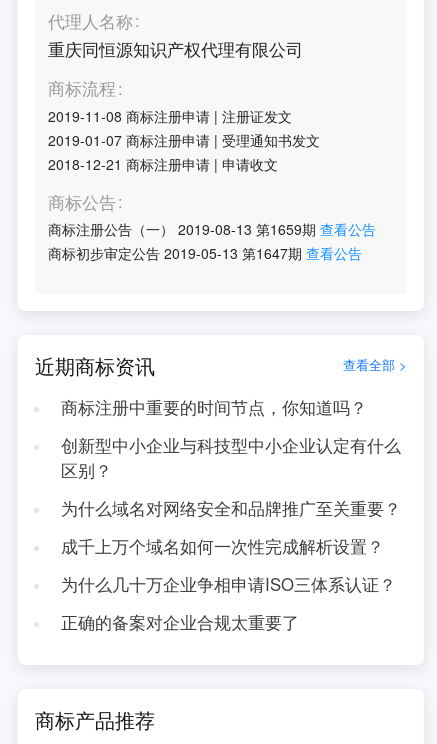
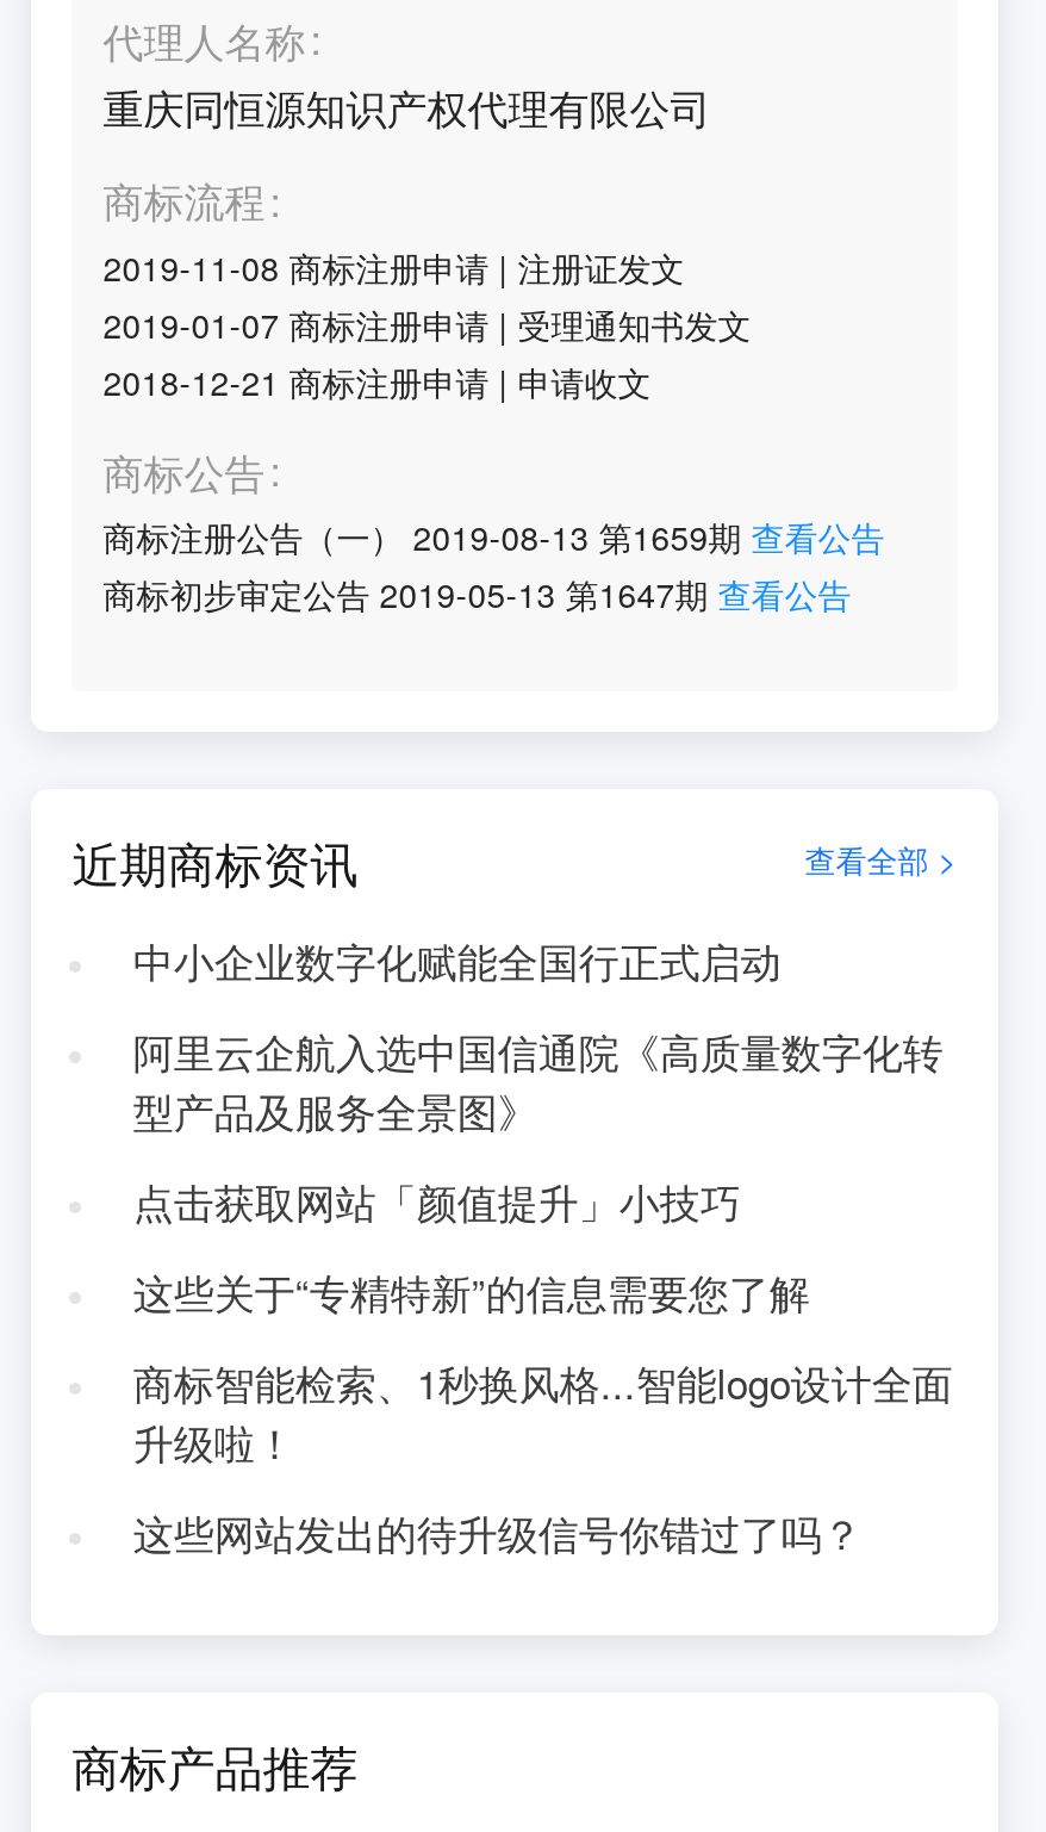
[61,395,367,419] 商标注册中重要的时间节点，你知道吗？ -> [133,932,781,989] 中小企业数字化赋能全国行正式启动
[61,433,401,482] 创新型中小企业与科技型中小企业认定有什么 | 区别？ -> [133,1023,943,1139] 阿里云企航入选中国信通院《高质量数字化转 | 型产品及服务全景图》
[61,496,401,520] 为什么域名对网络安全和品牌推广至关重要？ -> [133,1173,741,1230] 点击获取网站「颜值提升」小技巧
[61,534,384,558] 成千上万个域名如何一次性完成解析设置？ -> [133,1263,810,1321] 这些关于“专精特新”的信息需要您了解
[61,572,396,596] 为什么几十万企业争相申请ISO三体系认证？ -> [133,1354,953,1471] 商标智能检索、1秒换风格...智能logo设计全面 | 升级啦！
[61,610,299,634] 正确的备案对企业合规太重要了 -> [133,1504,862,1561] 这些网站发出的待升级信号你错过了吗？

